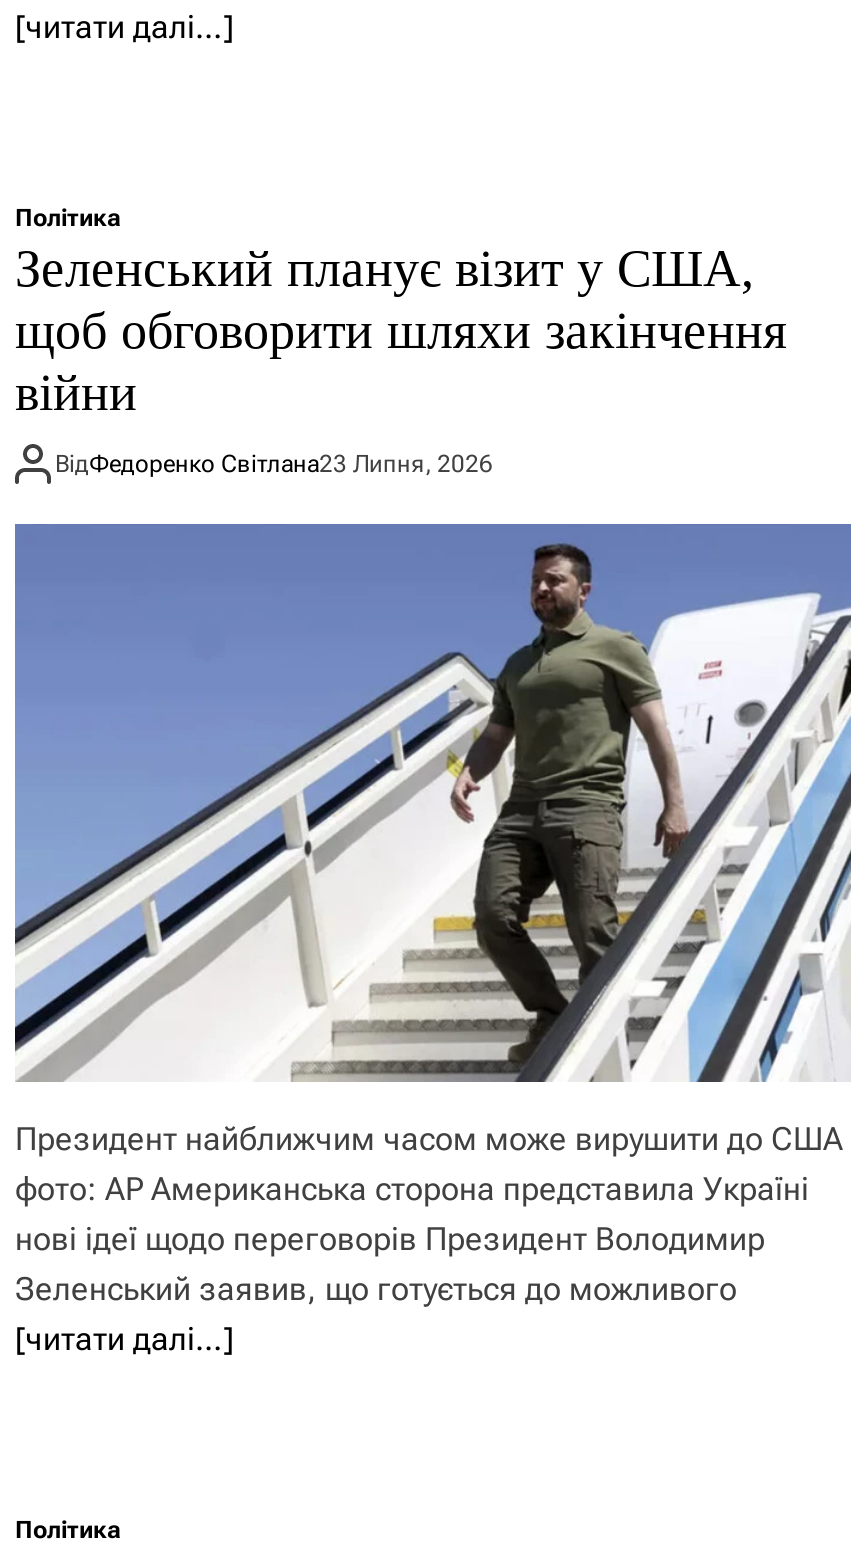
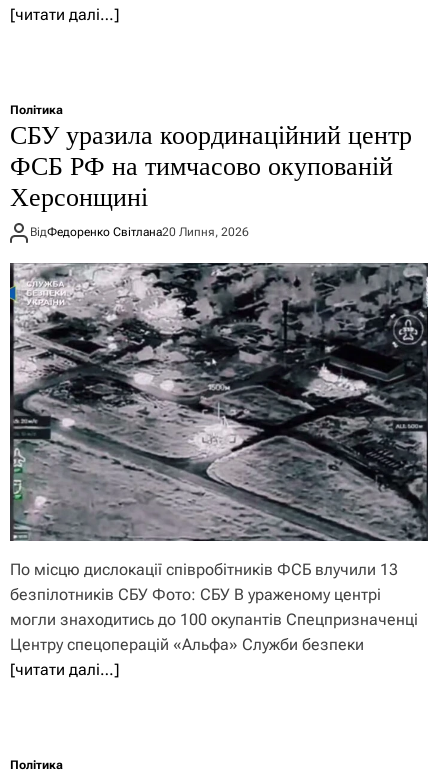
[15,241,787,423] Зеленський планує візит у США, | щоб обговорити шляхи закінчення | війни -> [10,120,412,211] СБУ уразила координаційний центр | ФСБ РФ на тимчасово окупованій | Херсонщині
[55,450,493,478] ВідФедоренко Світлана23 Липня, 2026 -> [30,225,249,239] ВідФедоренко Світлана20 Липня, 2026
[13,522,853,1309] [image] | Президент найближчим часом може вирушити до США | фото: AP Американська сторона представила Україні | нові ідеї щодо переговорів Президент Володимир | Зеленський заявив, що готується до можливого -> [9,262,429,654] [image] | По місцю дислокації співробітників ФСБ влучили 13 | безпілотників СБУ Фото: СБУ В ураженому центрі | могли знаходитись до 100 окупантів Спецпризначенці | Центру спецоперацій «Альфа» Служби безпеки

